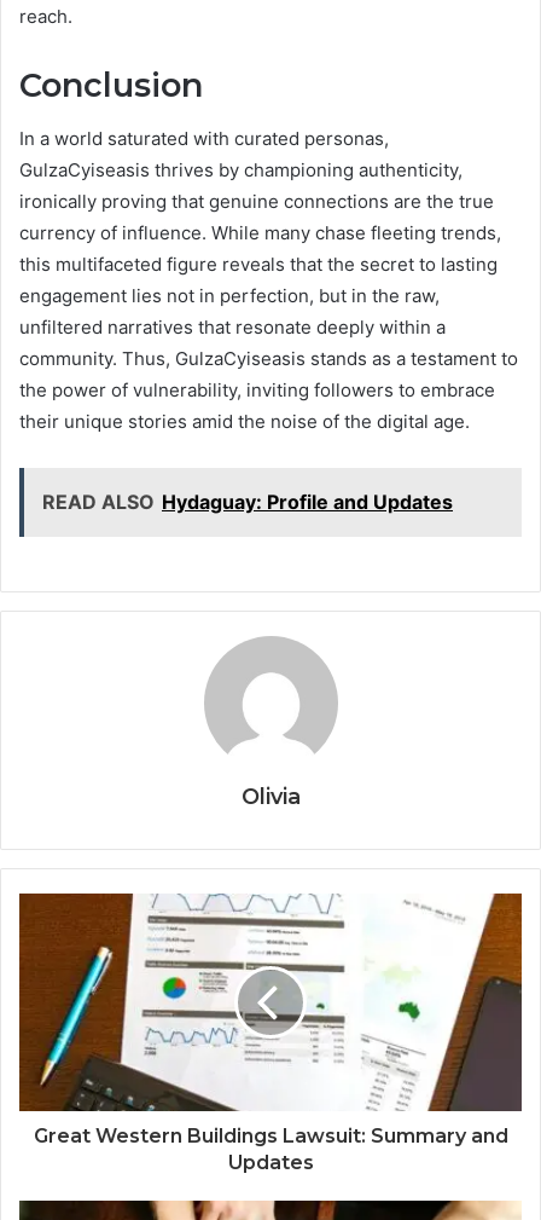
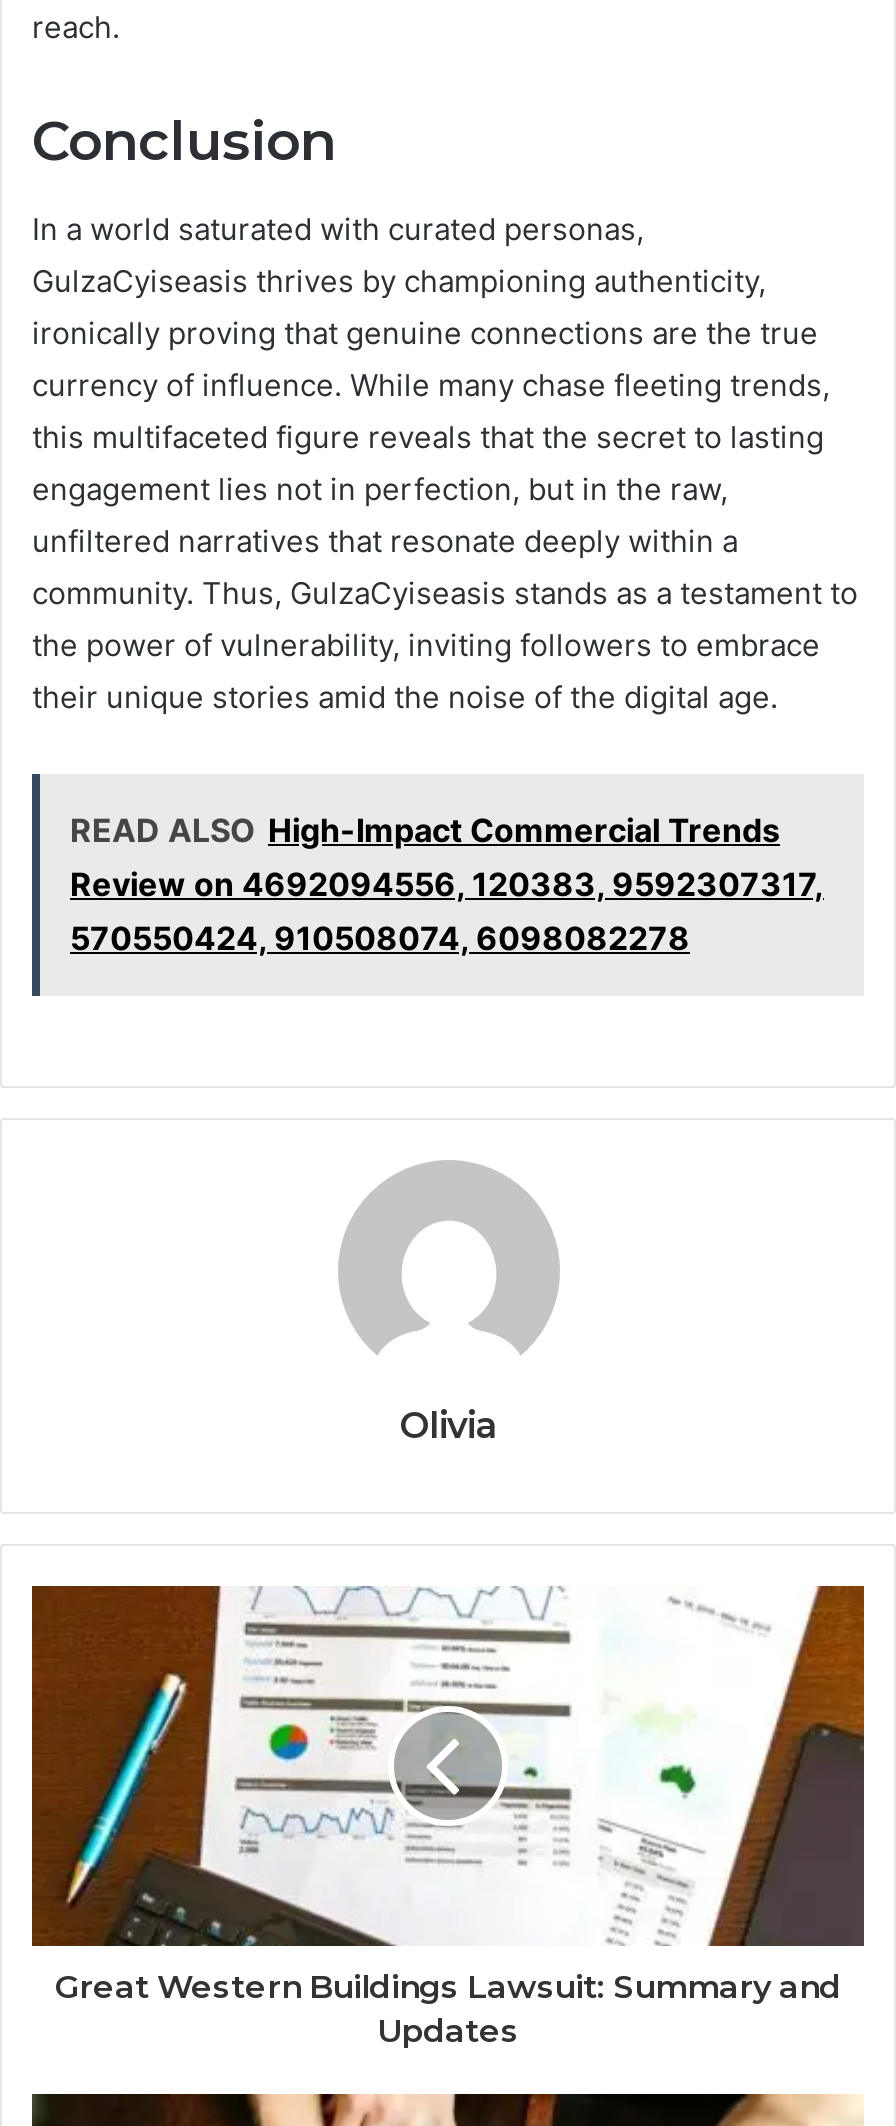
[42,490,453,514] READ ALSO Hydaguay: Profile and Updates -> [70,810,824,958] READ ALSO High-Impact Commercial Trends | Review on 4692094556, 120383, 9592307317, | 570550424, 910508074, 6098082278

